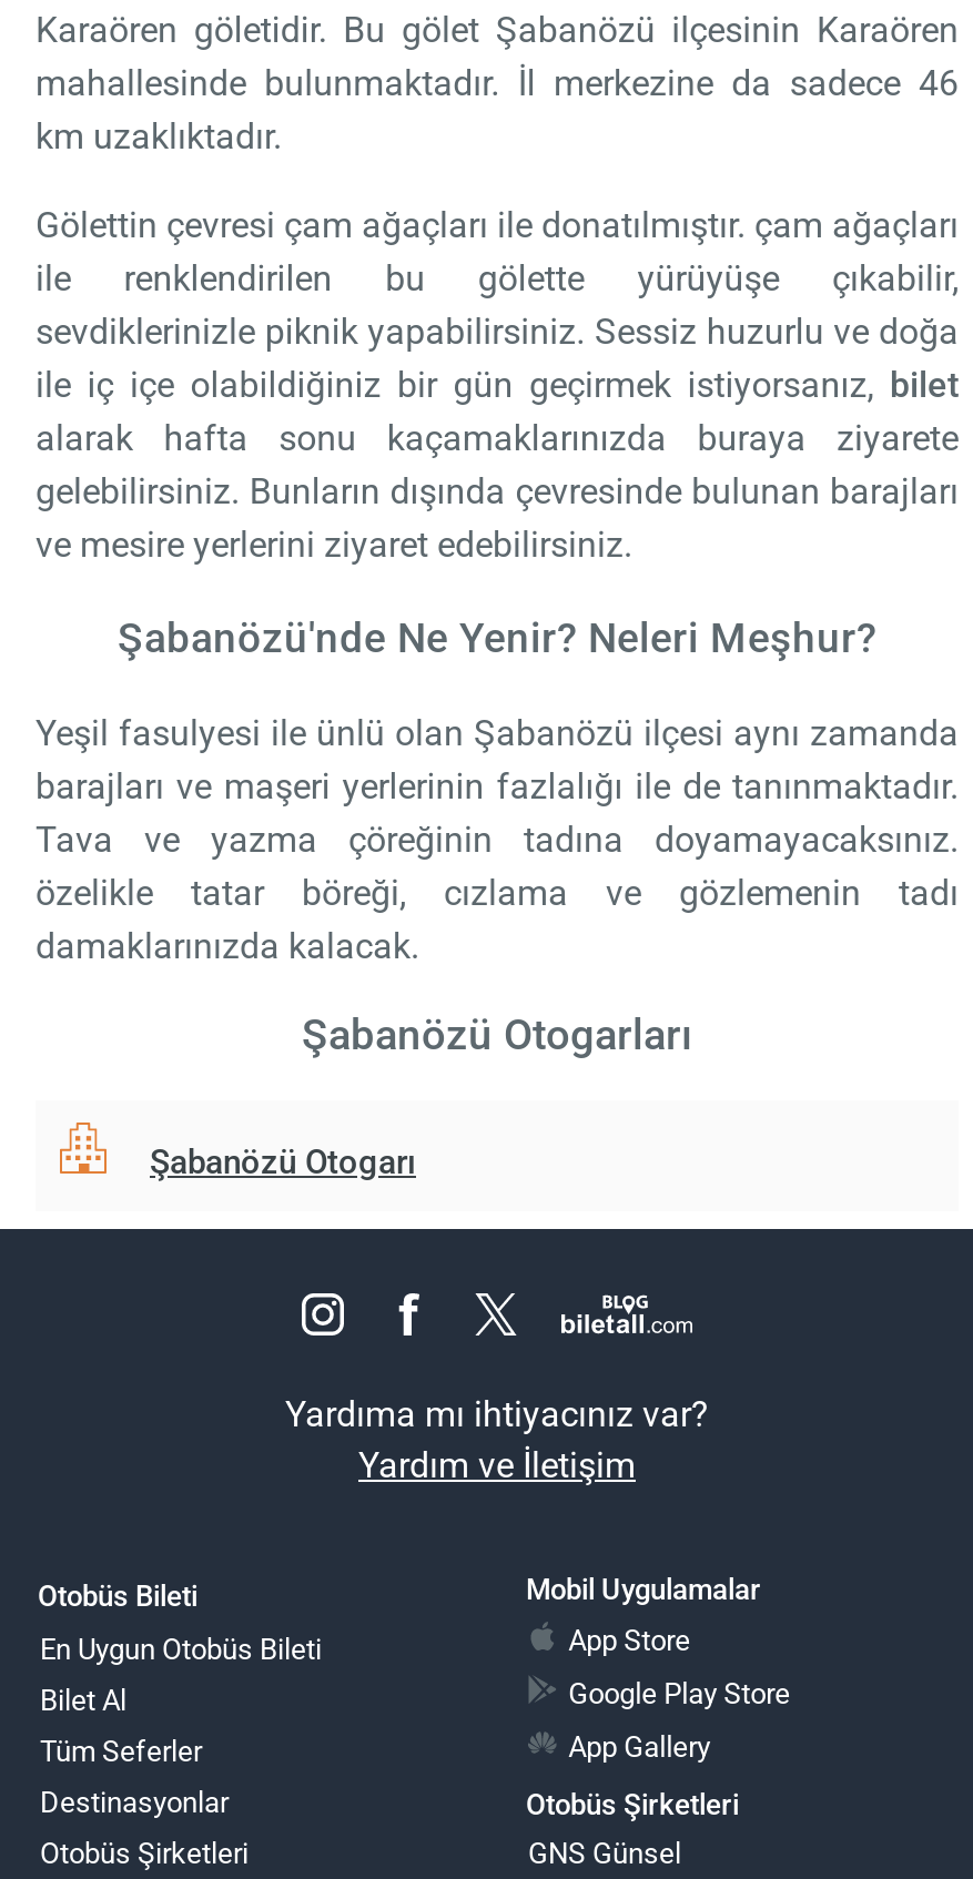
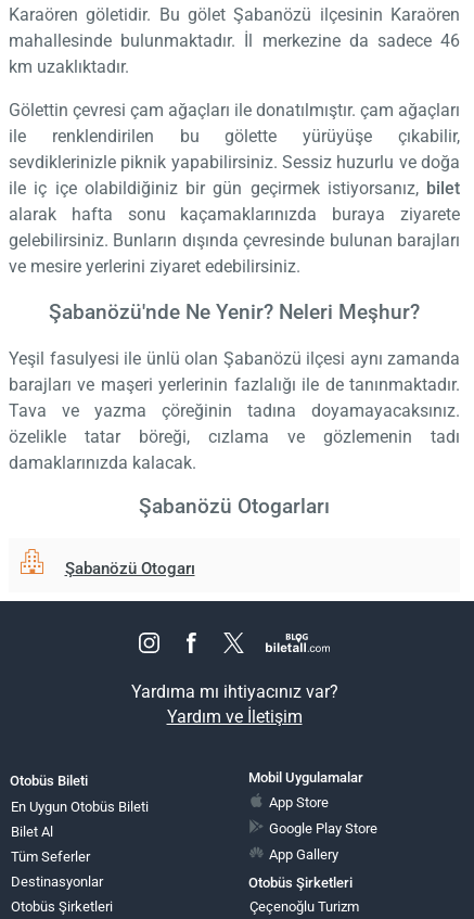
[528,1836,681,1870] GNS Günsel -> [249,898,359,914] Çeçenoğlu Turizm

